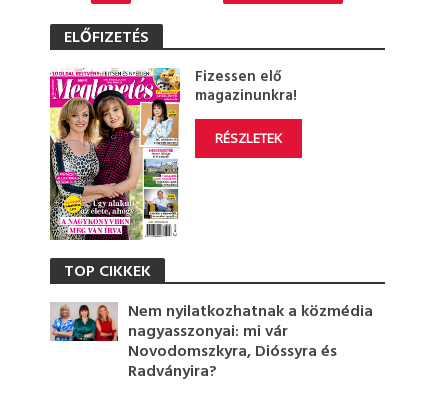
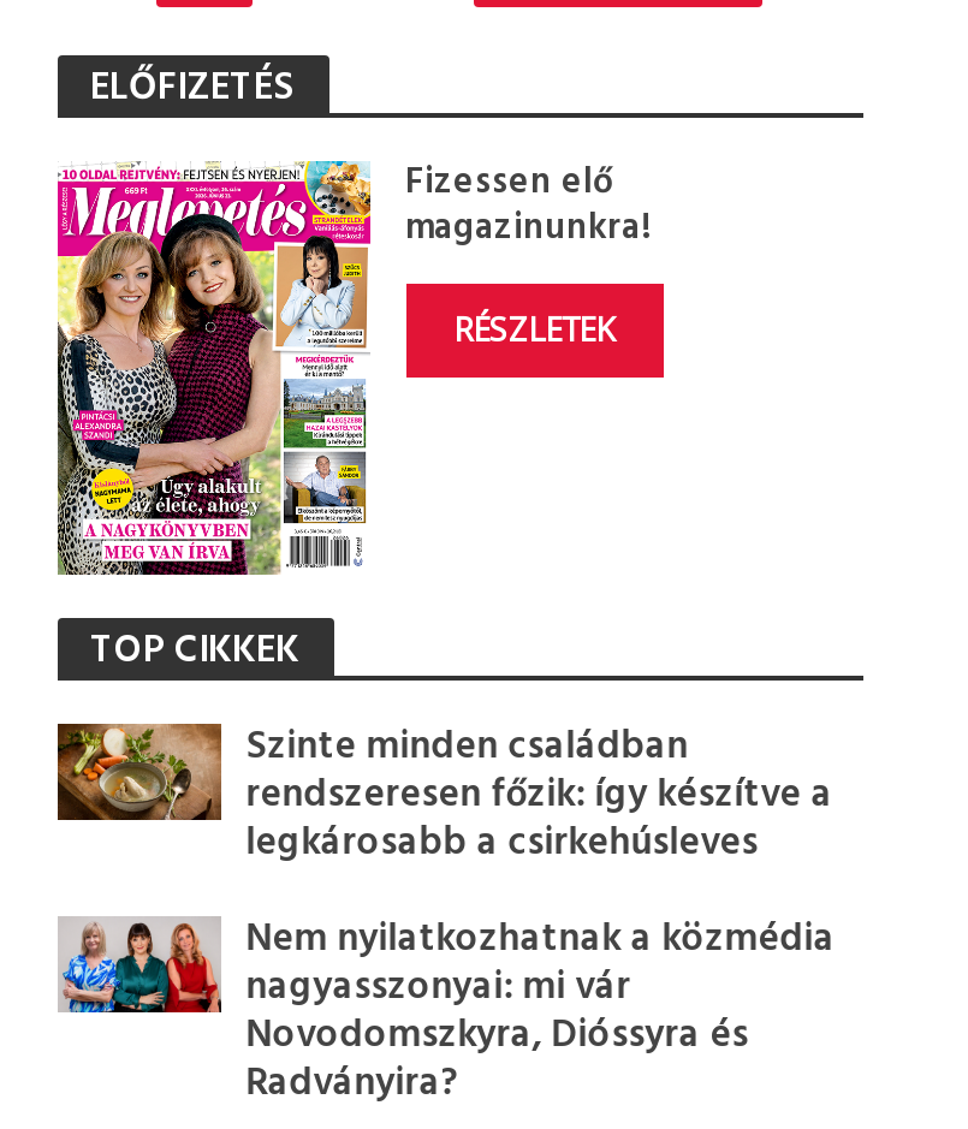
none -> [55,717,833,875] [image] | Szinte minden családban | rendszeresen főzik: így készítve a | legkárosabb a csirkehúsleves

